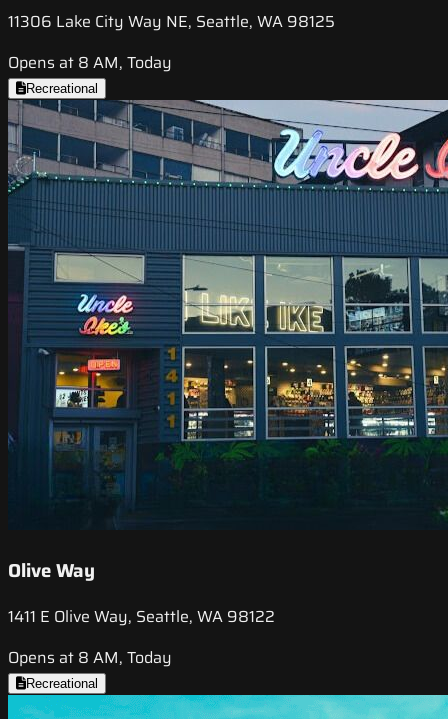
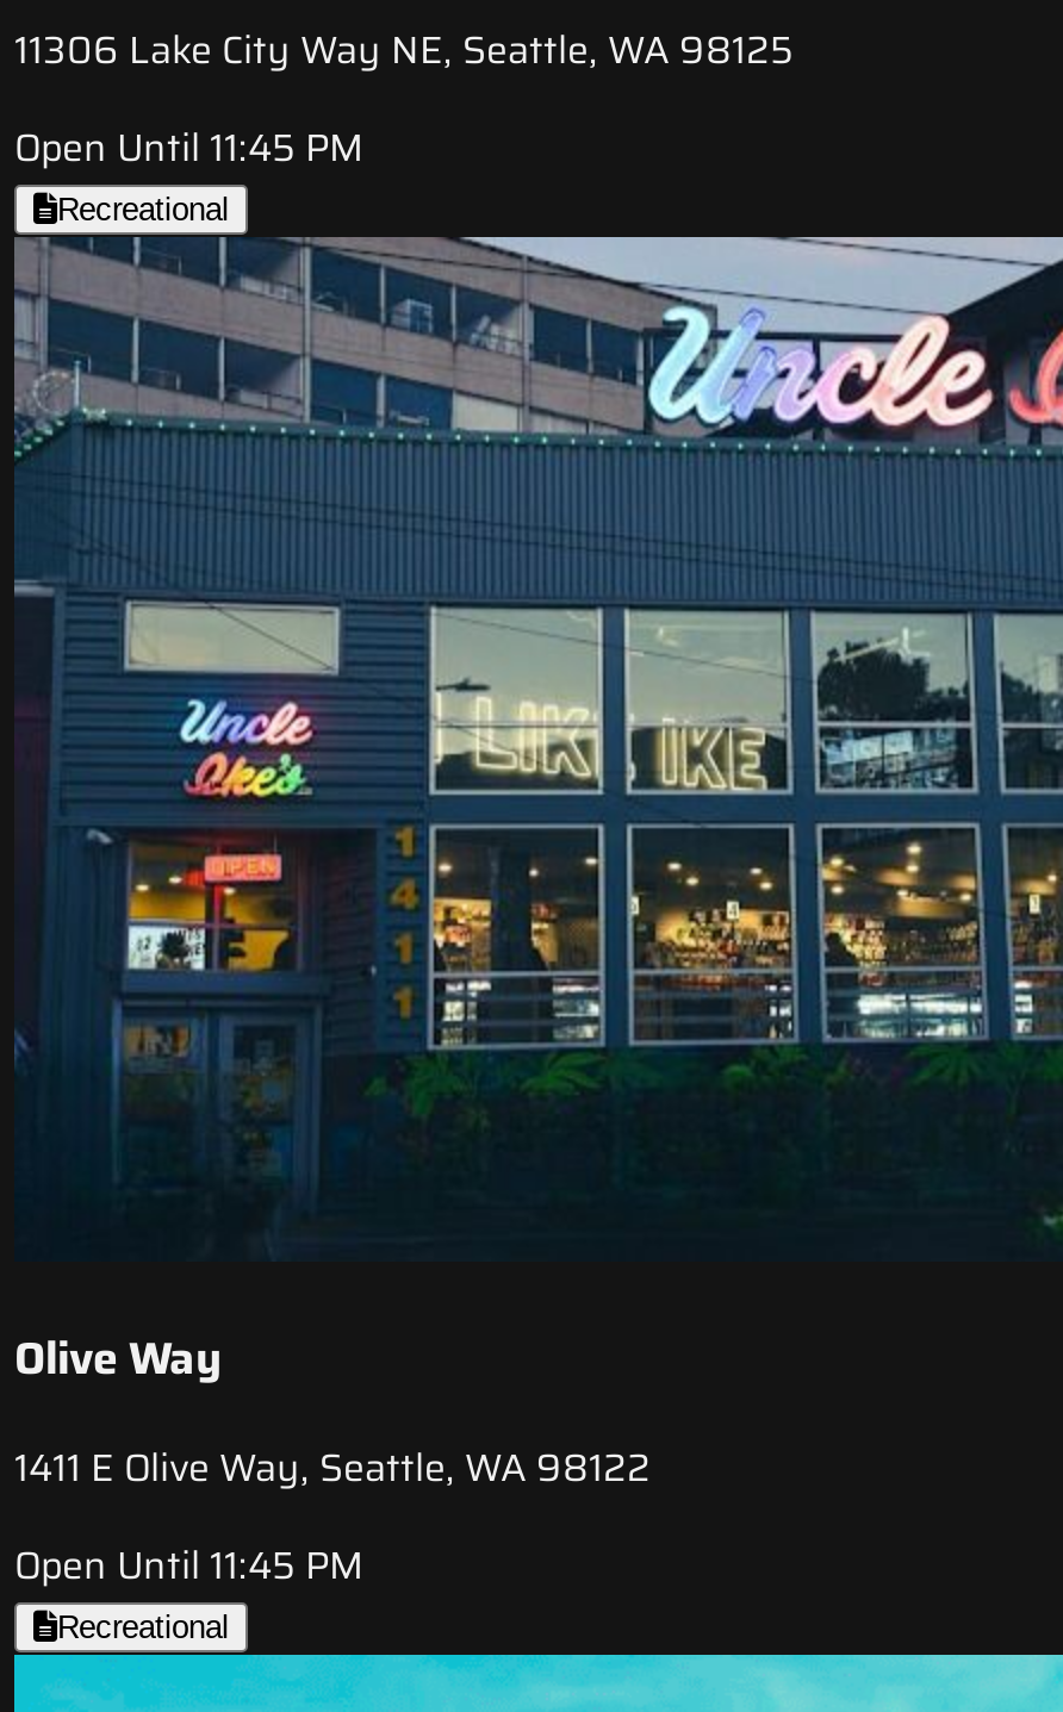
[8,50,172,75] Opens at 8 AM, Today -> [14,119,365,178] Open Until 11:45 PM
[8,645,172,670] Opens at 8 AM, Today -> [14,1535,365,1595] Open Until 11:45 PM

